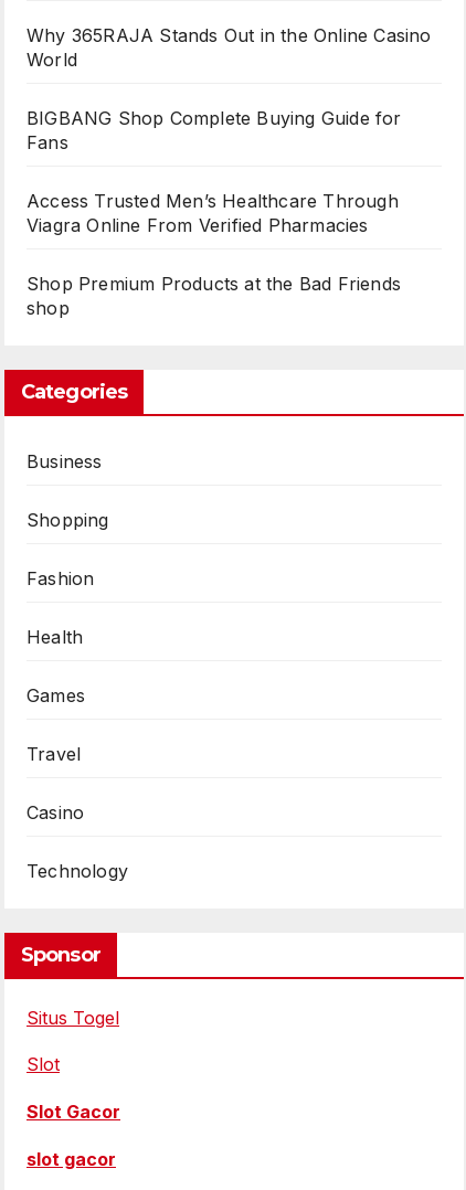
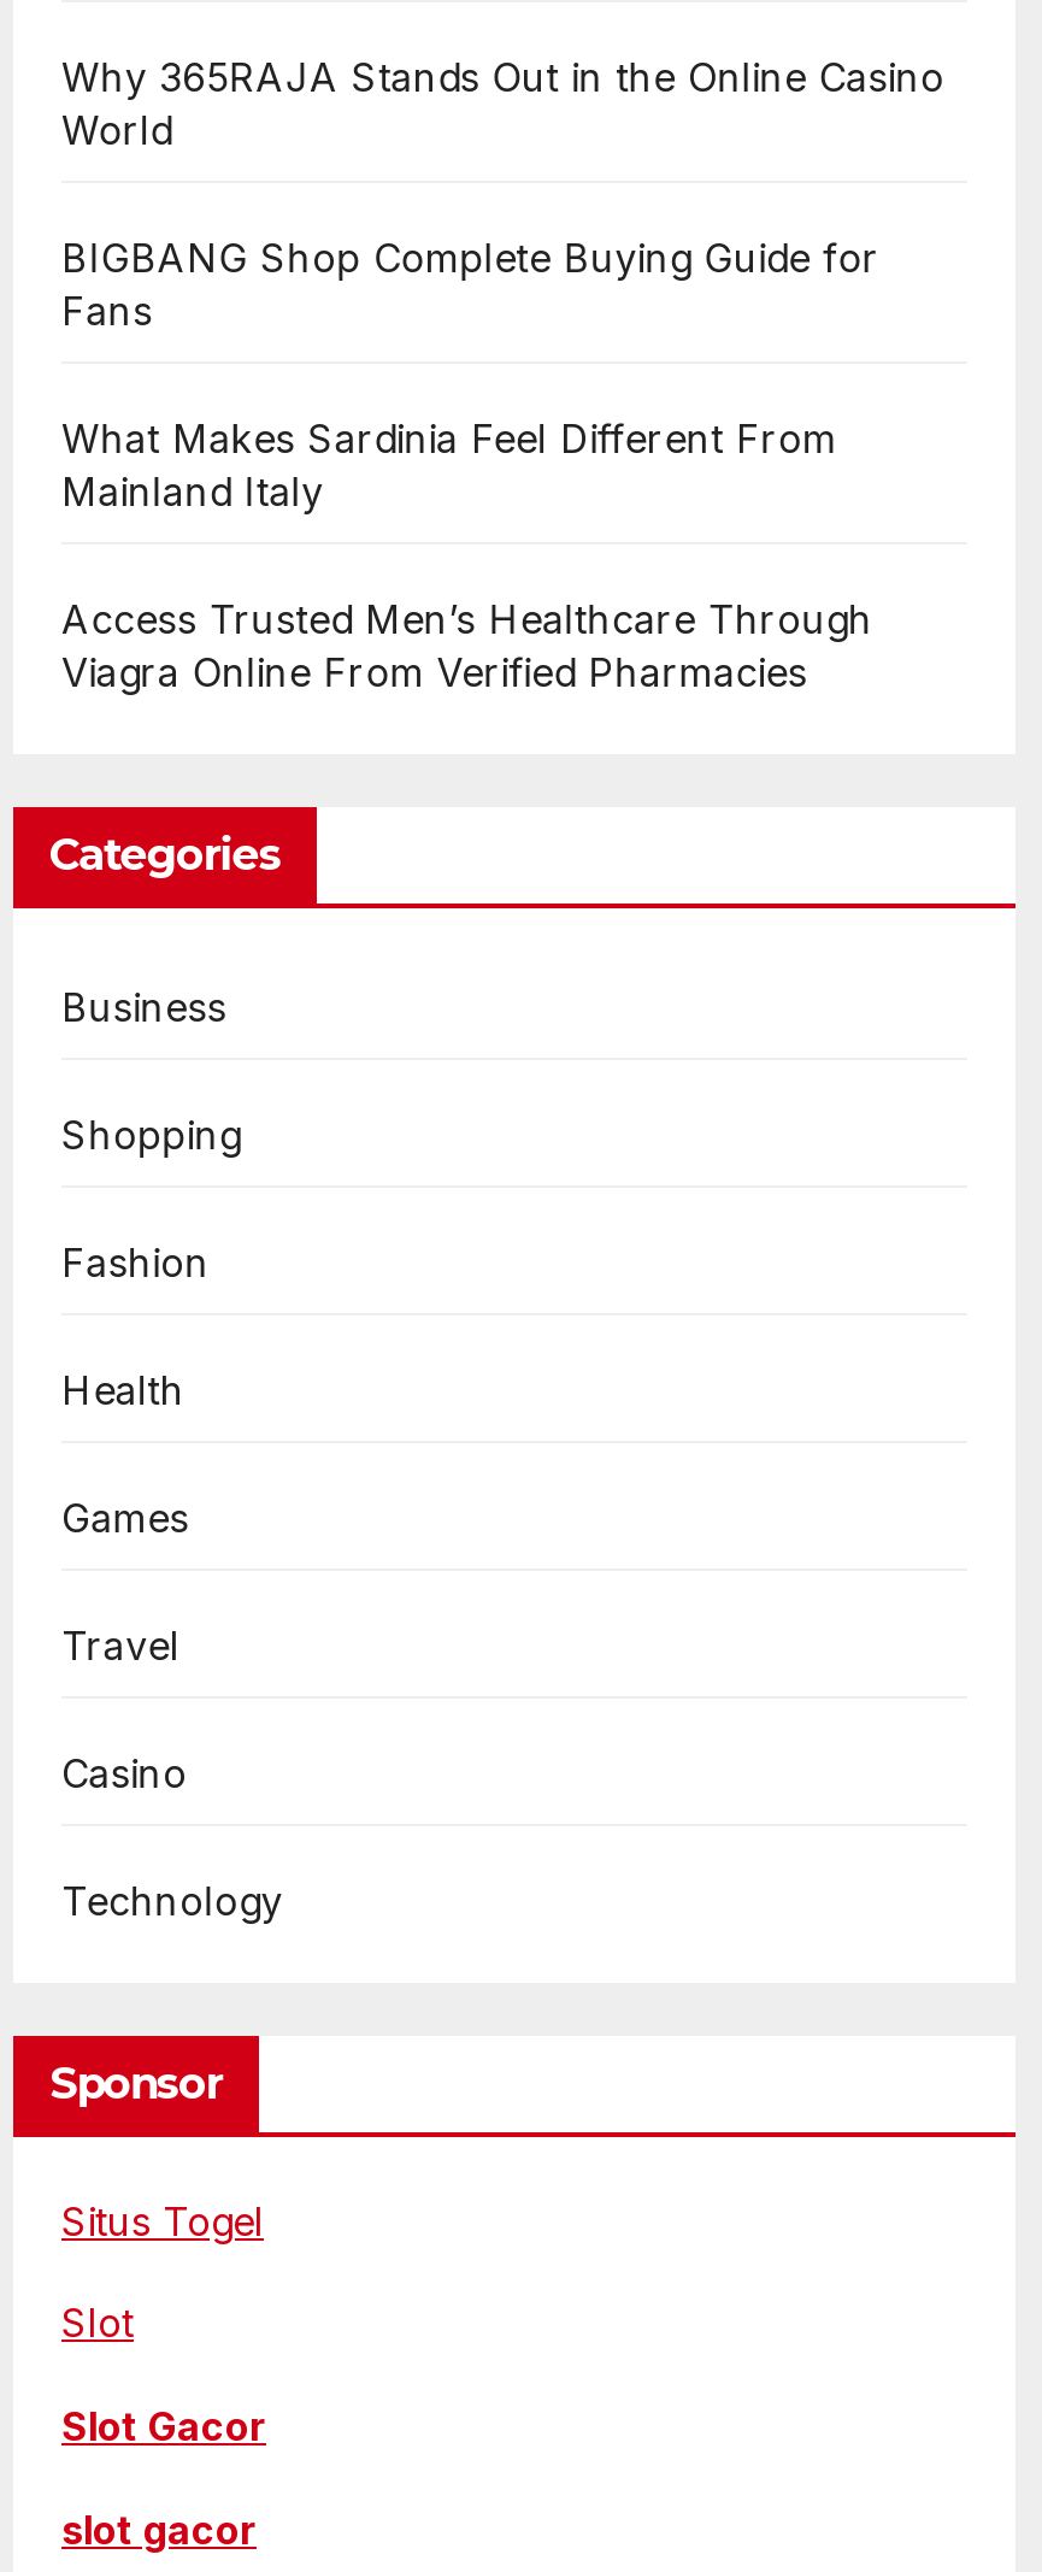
none -> [61,414,837,516] What Makes Sardinia Feel Different From | Mainland Italy
moved [27,190,398,236] -> [61,595,873,696]: Access Trusted Men’s Healthcare Through | Viagra Online From Verified Pharmacies
[27,273,401,319] Shop Premium Products at the Bad Friends | shop -> none

